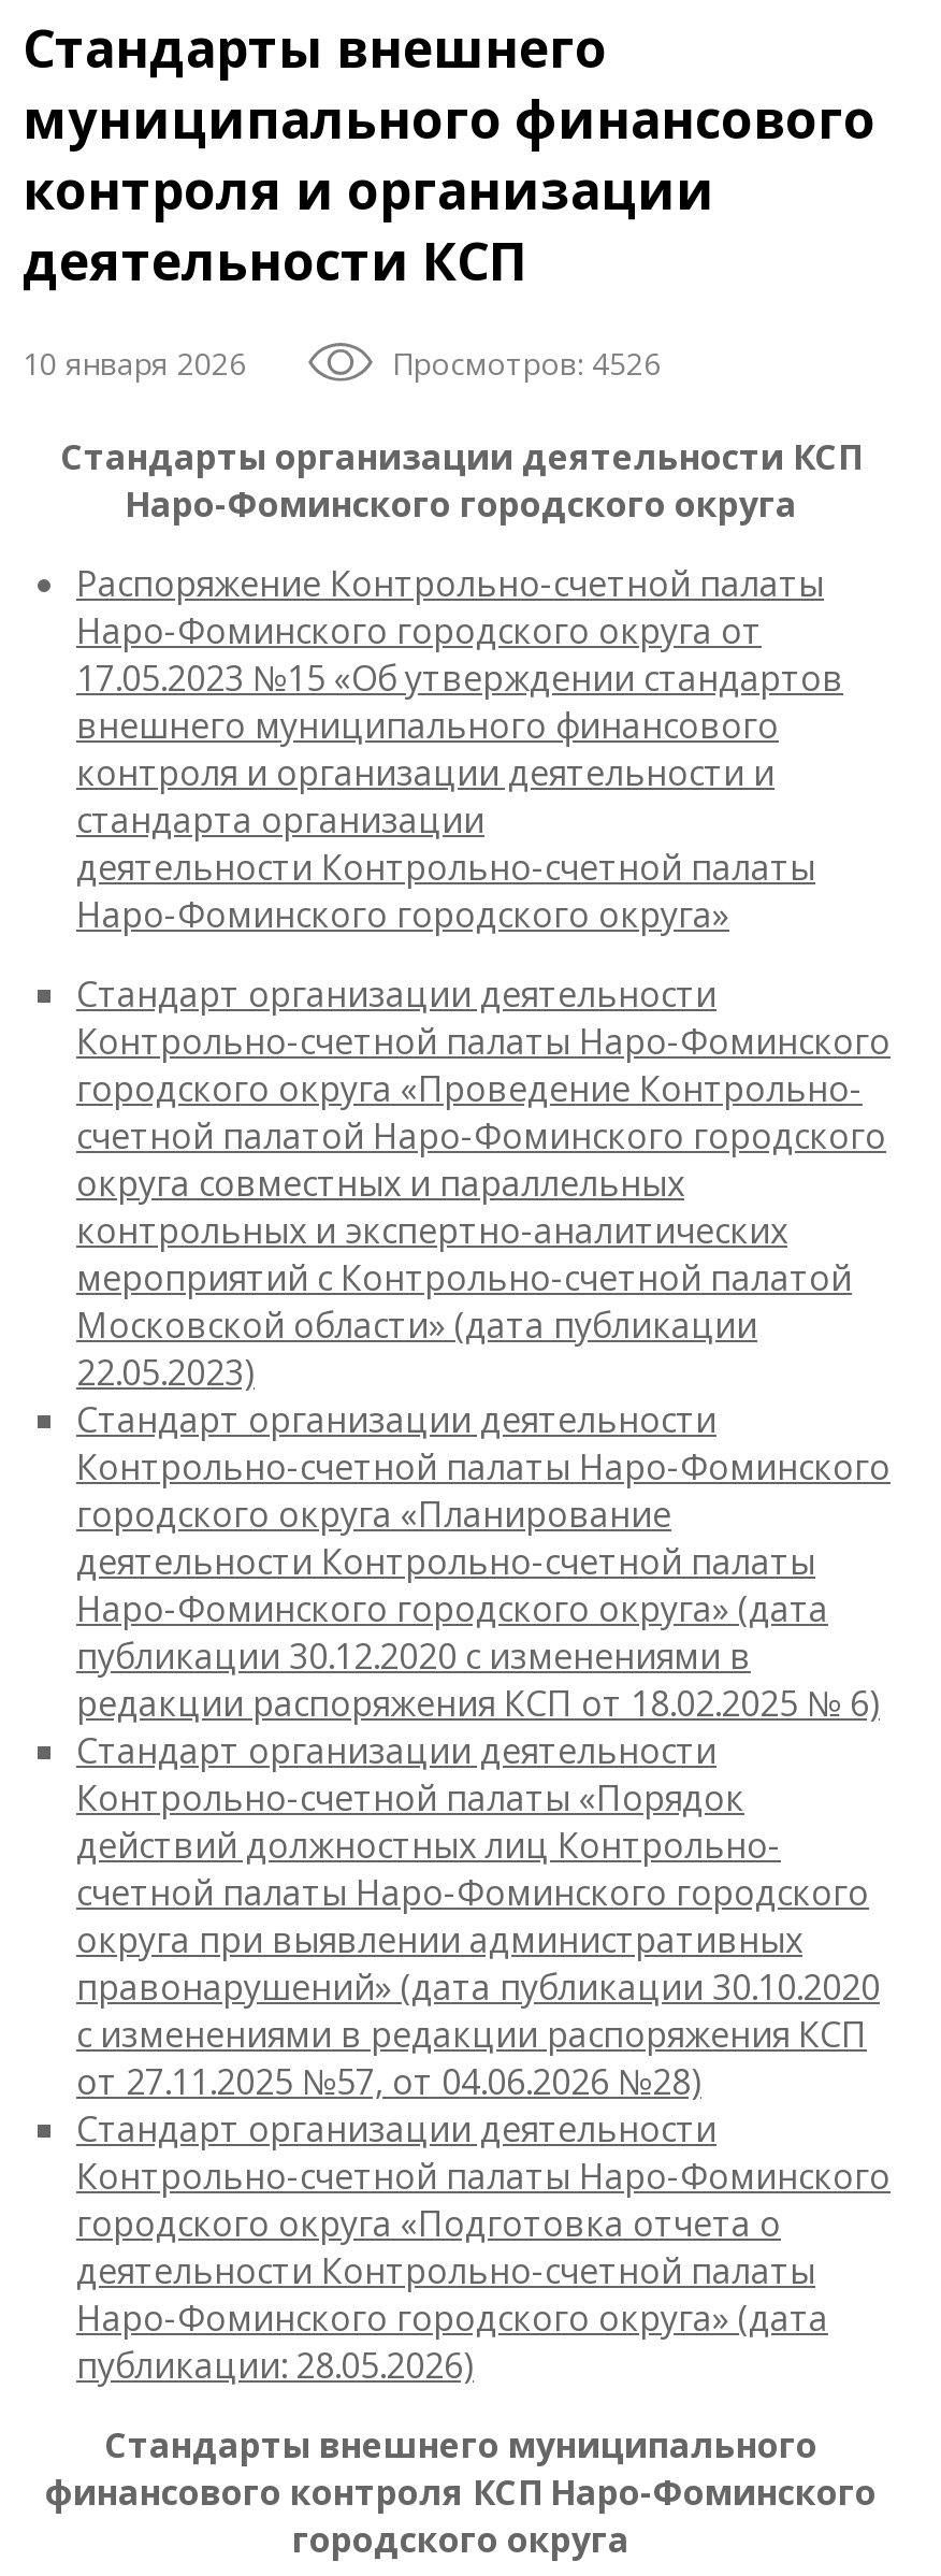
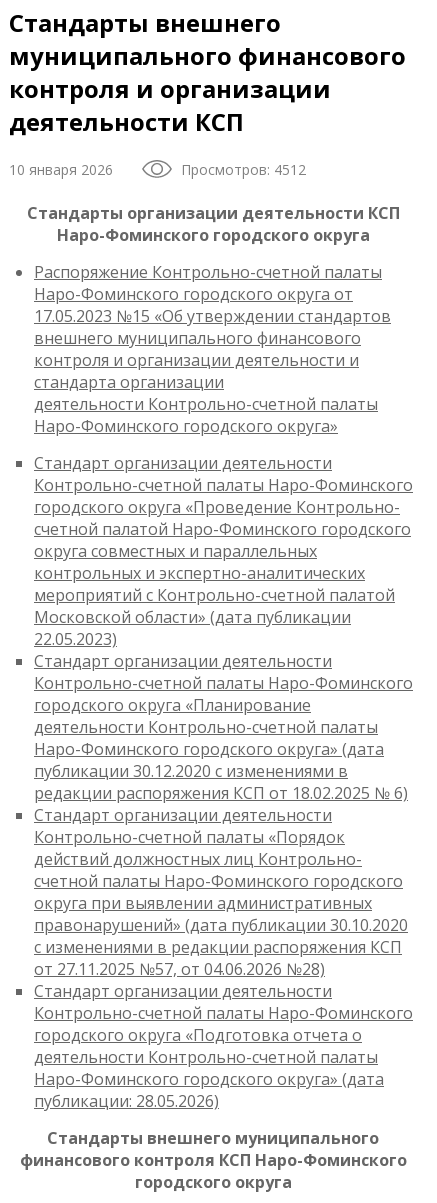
[392,343,661,384] Просмотров: 4526 -> [181,160,306,179] Просмотров: 4512

